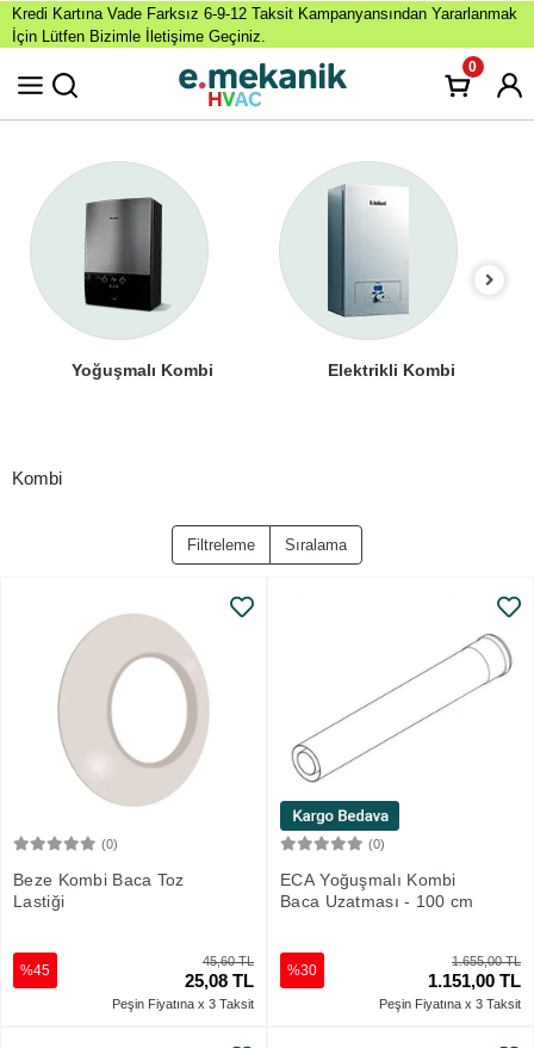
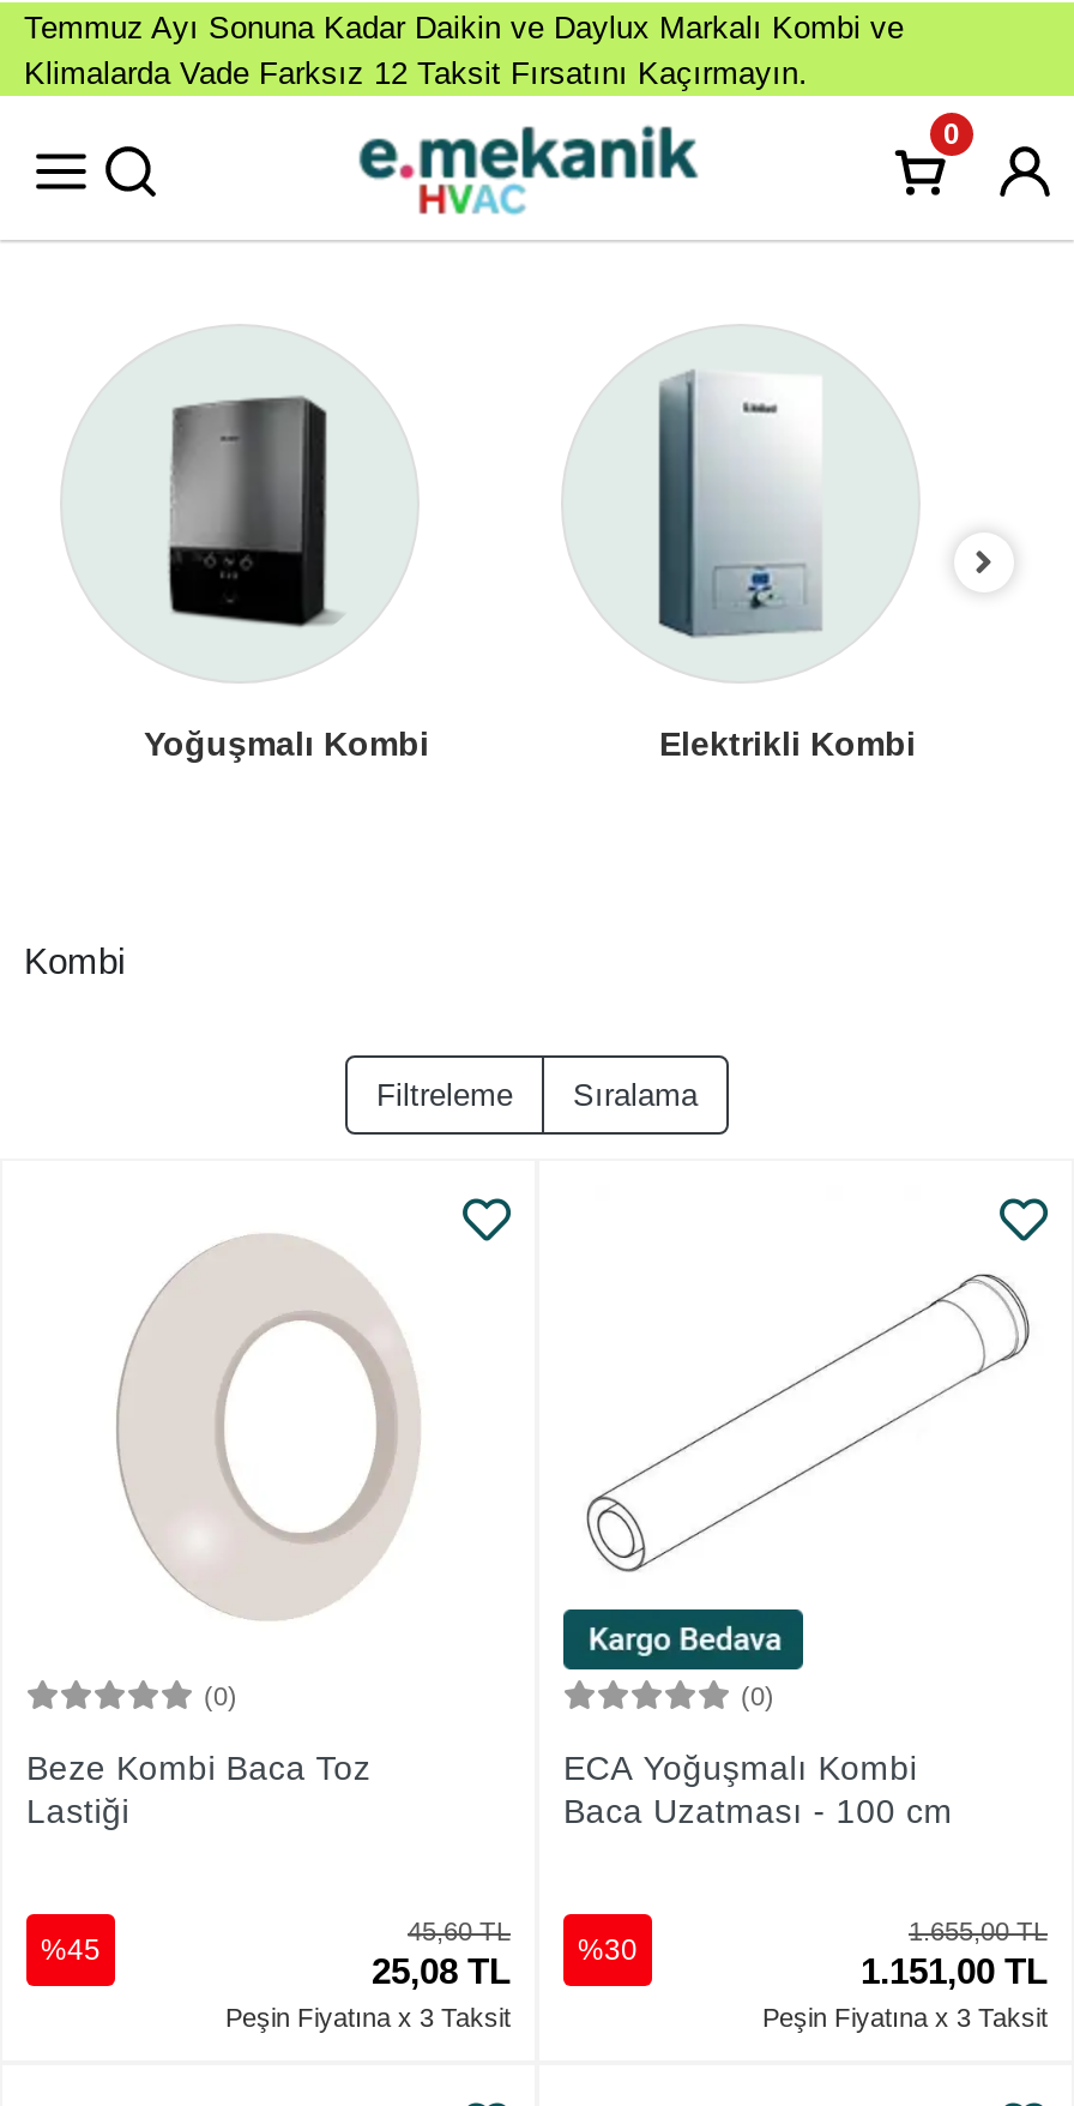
[12,5,517,45] Kredi Kartına Vade Farksız 6-9-12 Taksit Kampanyansından Yararlanmak | İçin Lütfen Bizimle İletişime Geçiniz. -> [24,10,904,91] Temmuz Ayı Sonuna Kadar Daikin ve Daylux Markalı Kombi ve | Klimalarda Vade Farksız 12 Taksit Fırsatını Kaçırmayın.

